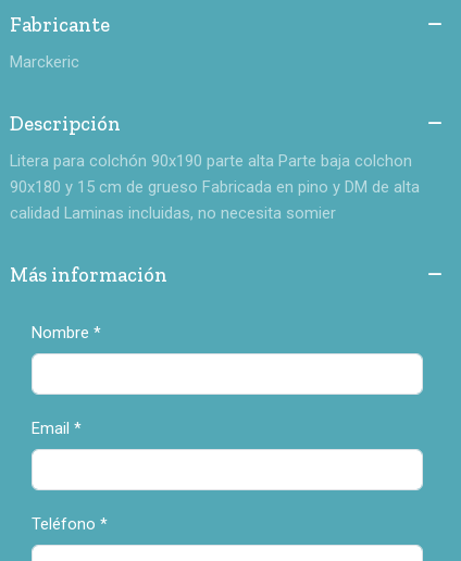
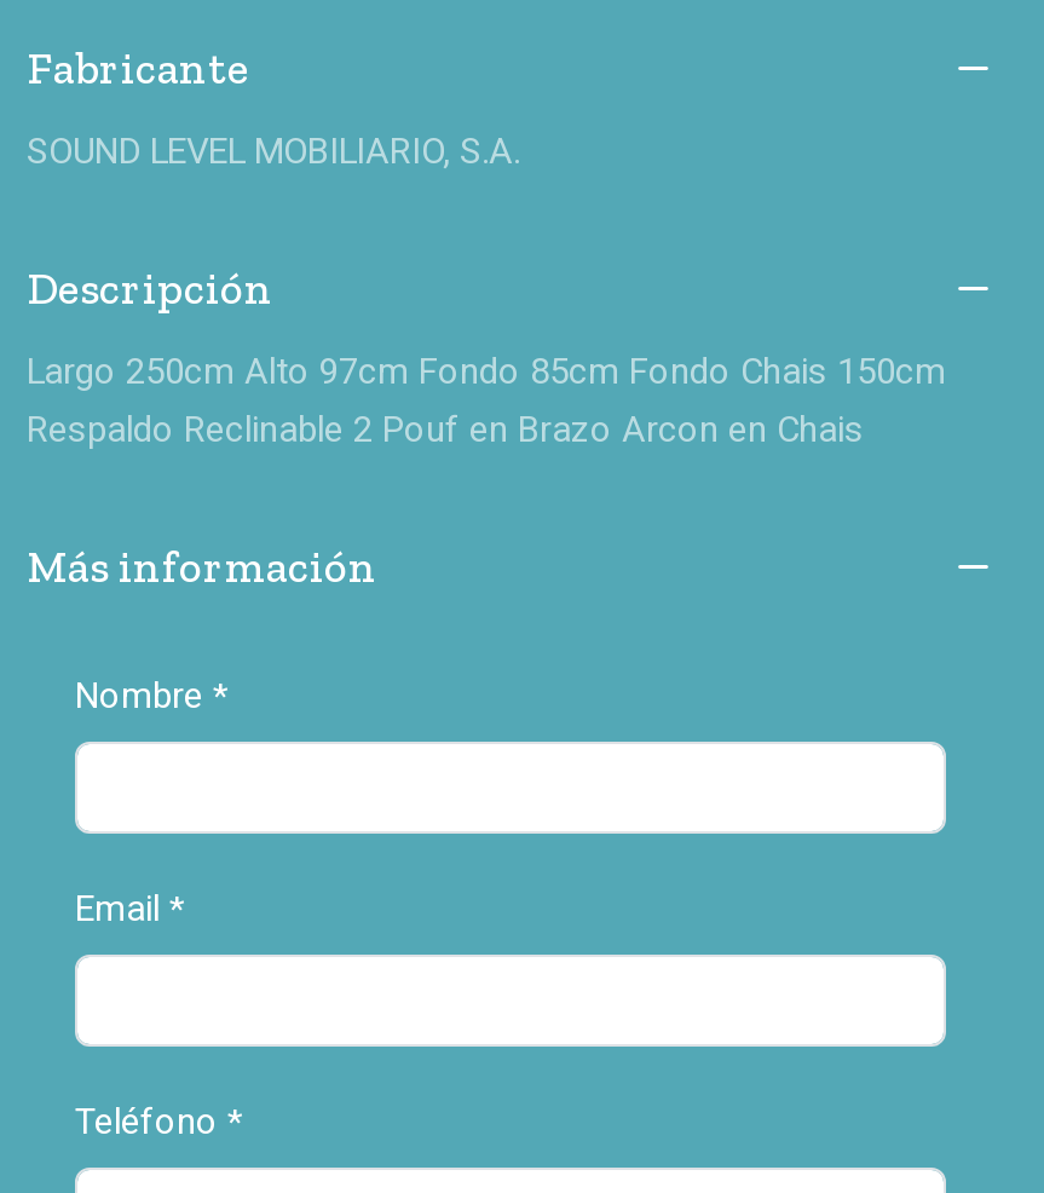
[10,52,79,72] Marckeric -> [27,130,520,174] SOUND LEVEL MOBILIARIO, S.A.
[10,151,420,223] Litera para colchón 90x190 parte alta Parte baja colchon | 90x180 y 15 cm de grueso Fabricada en pino y DM de alta | calidad Laminas incluidas, no necesita somier -> [27,350,946,452] Largo 250cm Alto 97cm Fondo 85cm Fondo Chais 150cm | Respaldo Reclinable 2 Pouf en Brazo Arcon en Chais

